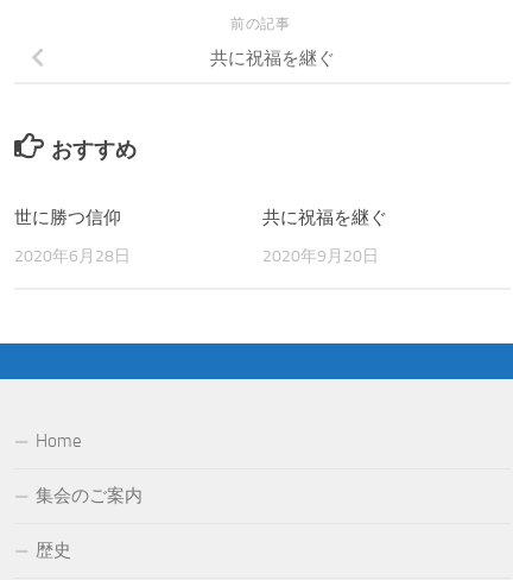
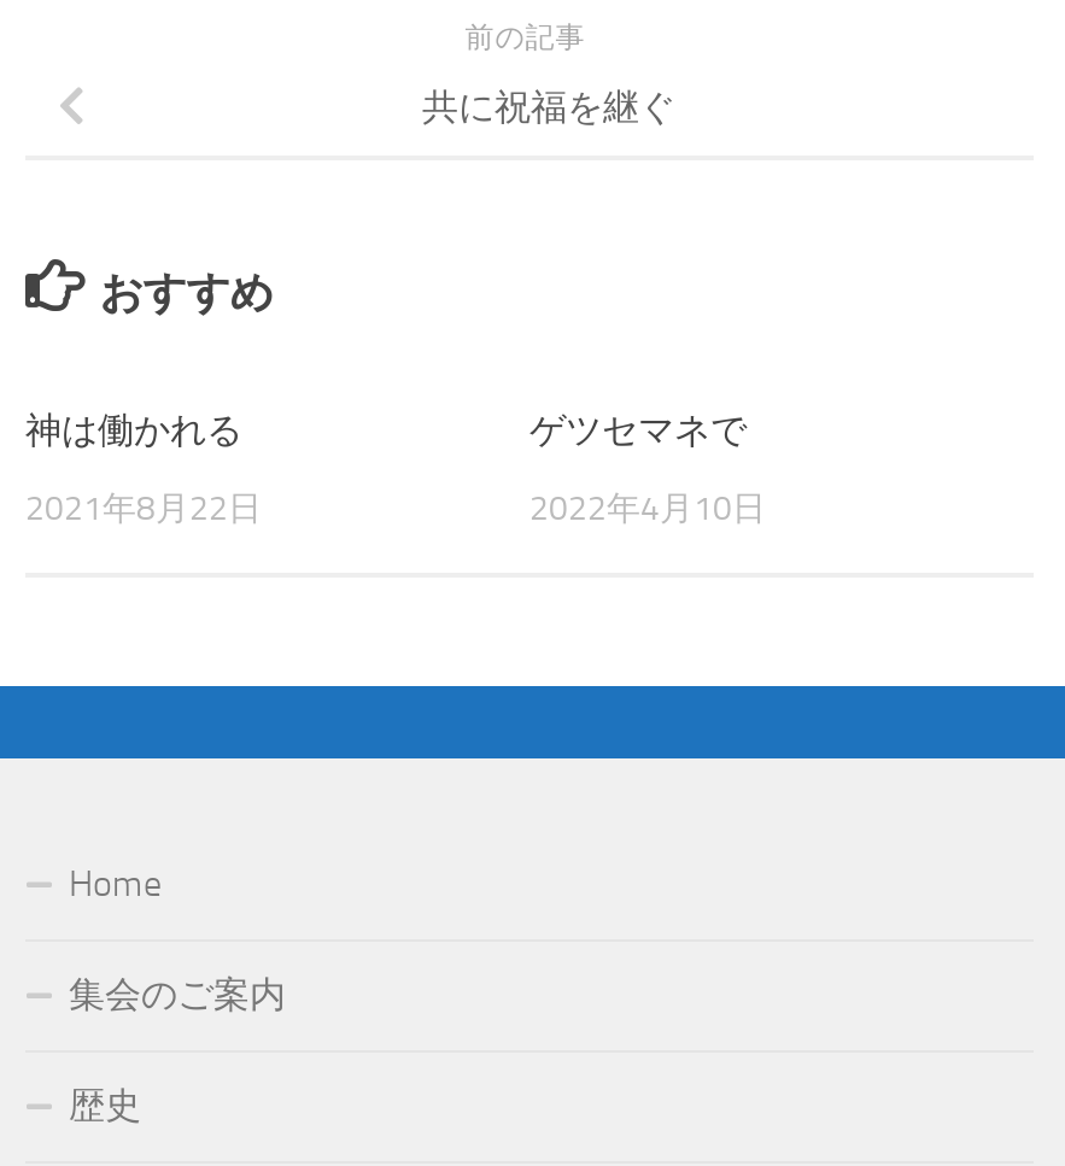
[14,206,121,228] 世に勝つ信仰 -> [25,408,242,451] 神は働かれる
[262,206,387,228] 共に祝福を継ぐ -> [529,408,747,451] ゲツセマネで
[14,246,131,266] 2020年6月28日 -> [25,488,262,529] 2021年8月22日
[262,246,379,266] 2020年9月20日 -> [529,488,766,529] 2022年4月10日

